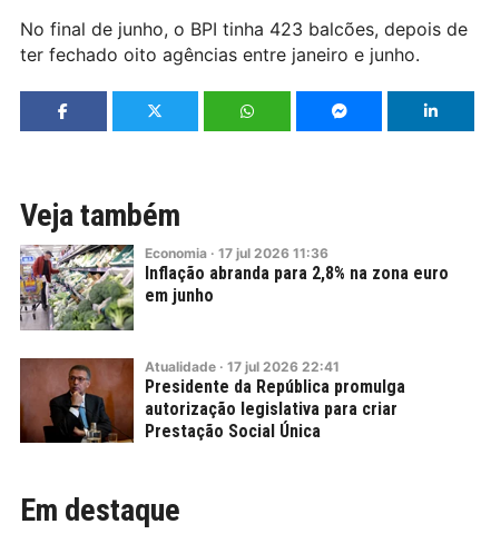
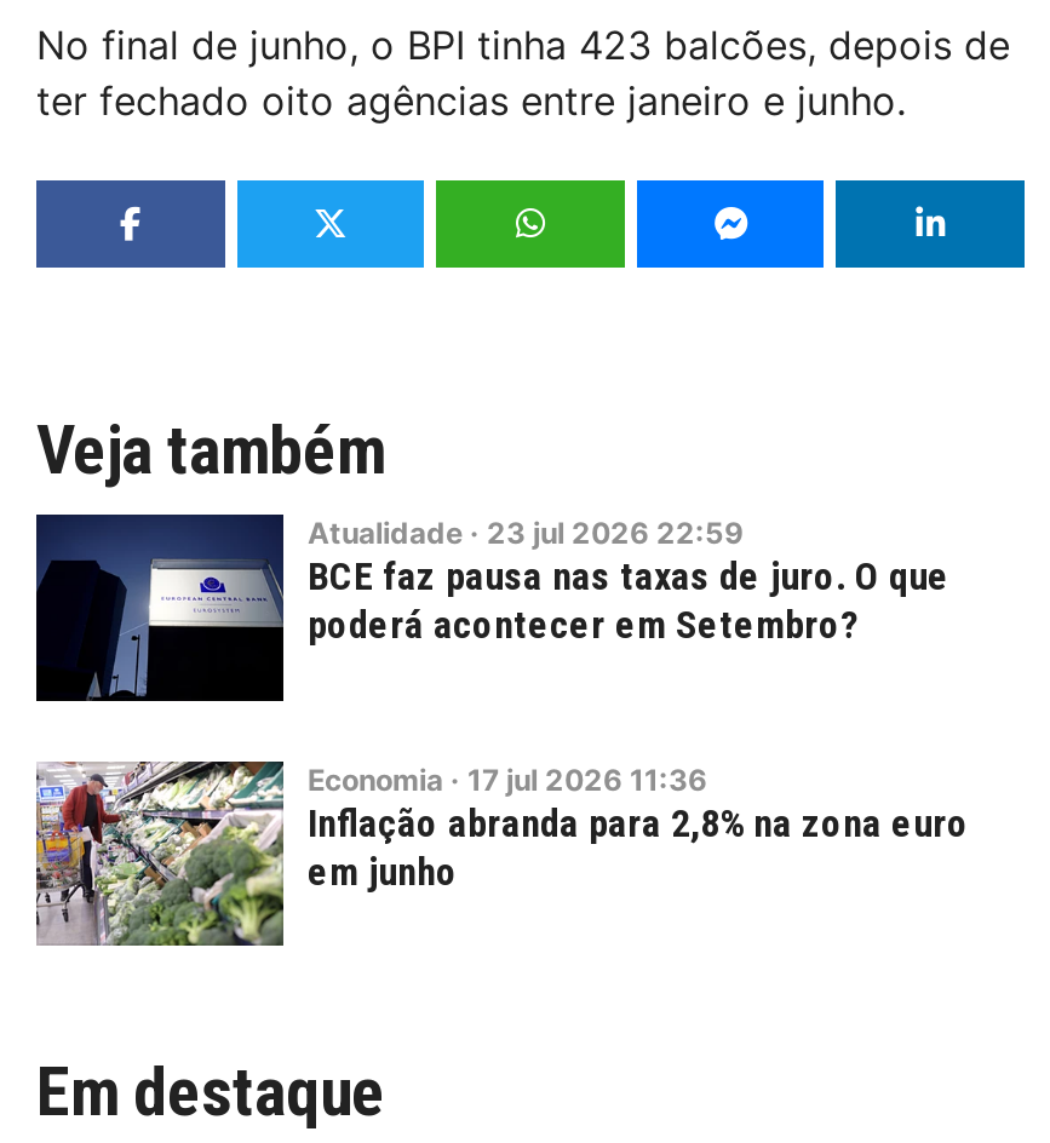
none -> [34,515,949,703] [image] | Atualidade · 23 jul 2026 22:59 | BCE faz pausa nas taxas de juro. O que | poderá acontecer em Setembro?
moved [18,243,449,332] -> [31,757,969,950]: [image] | Economia · 17 jul 2026 11:36 | Inflação abranda para 2,8% na zona euro | em junho
[20,357,405,444] [image] | Atualidade · 17 jul 2026 22:41 | Presidente da República promulga | autorização legislativa para criar | Prestação Social Única -> none

